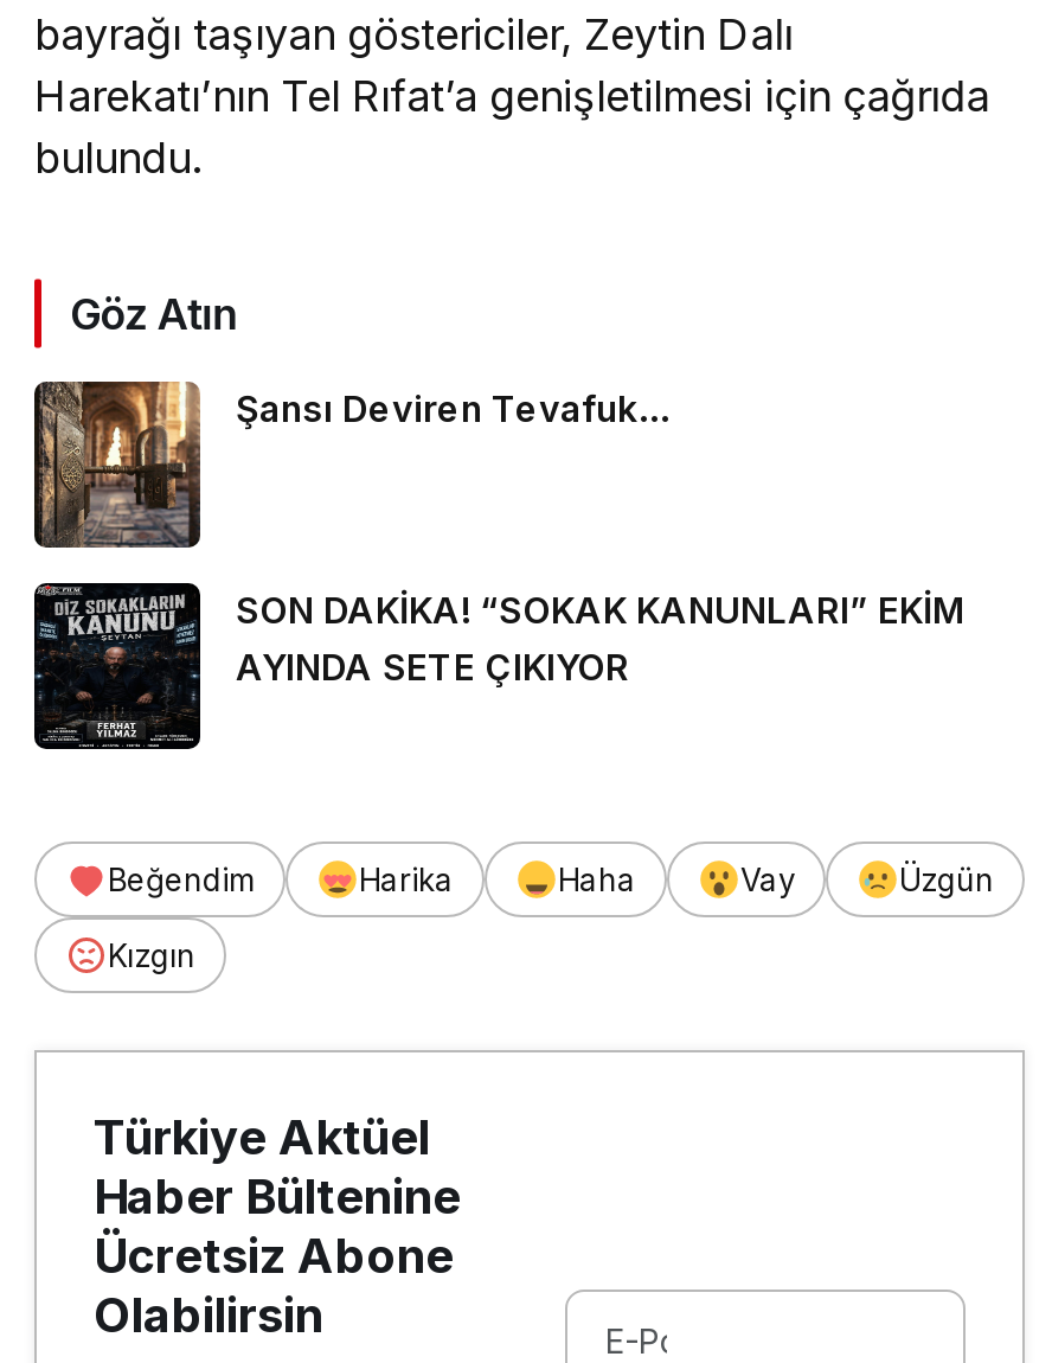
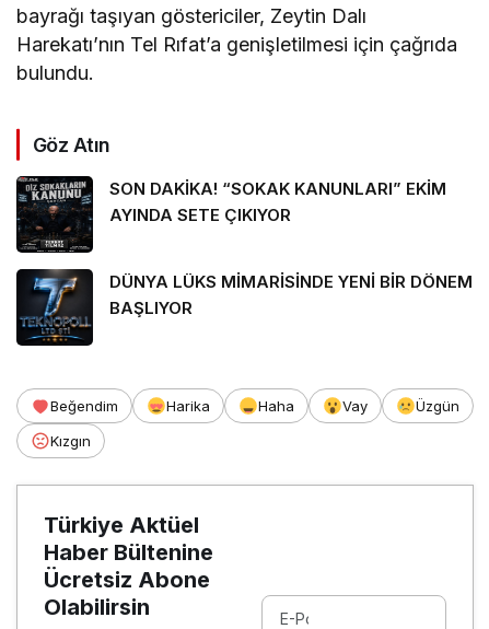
[37,379,672,550] [image] | Şansı Deviren Tevafuk… -> none
moved [32,583,966,751] -> [15,176,446,254]: [image] | SON DAKİKA! “SOKAK KANUNLARI” EKİM | AYINDA SETE ÇIKIYOR
none -> [19,268,473,343] [image] | DÜNYA LÜKS MİMARİSİNDE YENİ BİR DÖNEM | BAŞLIYOR

